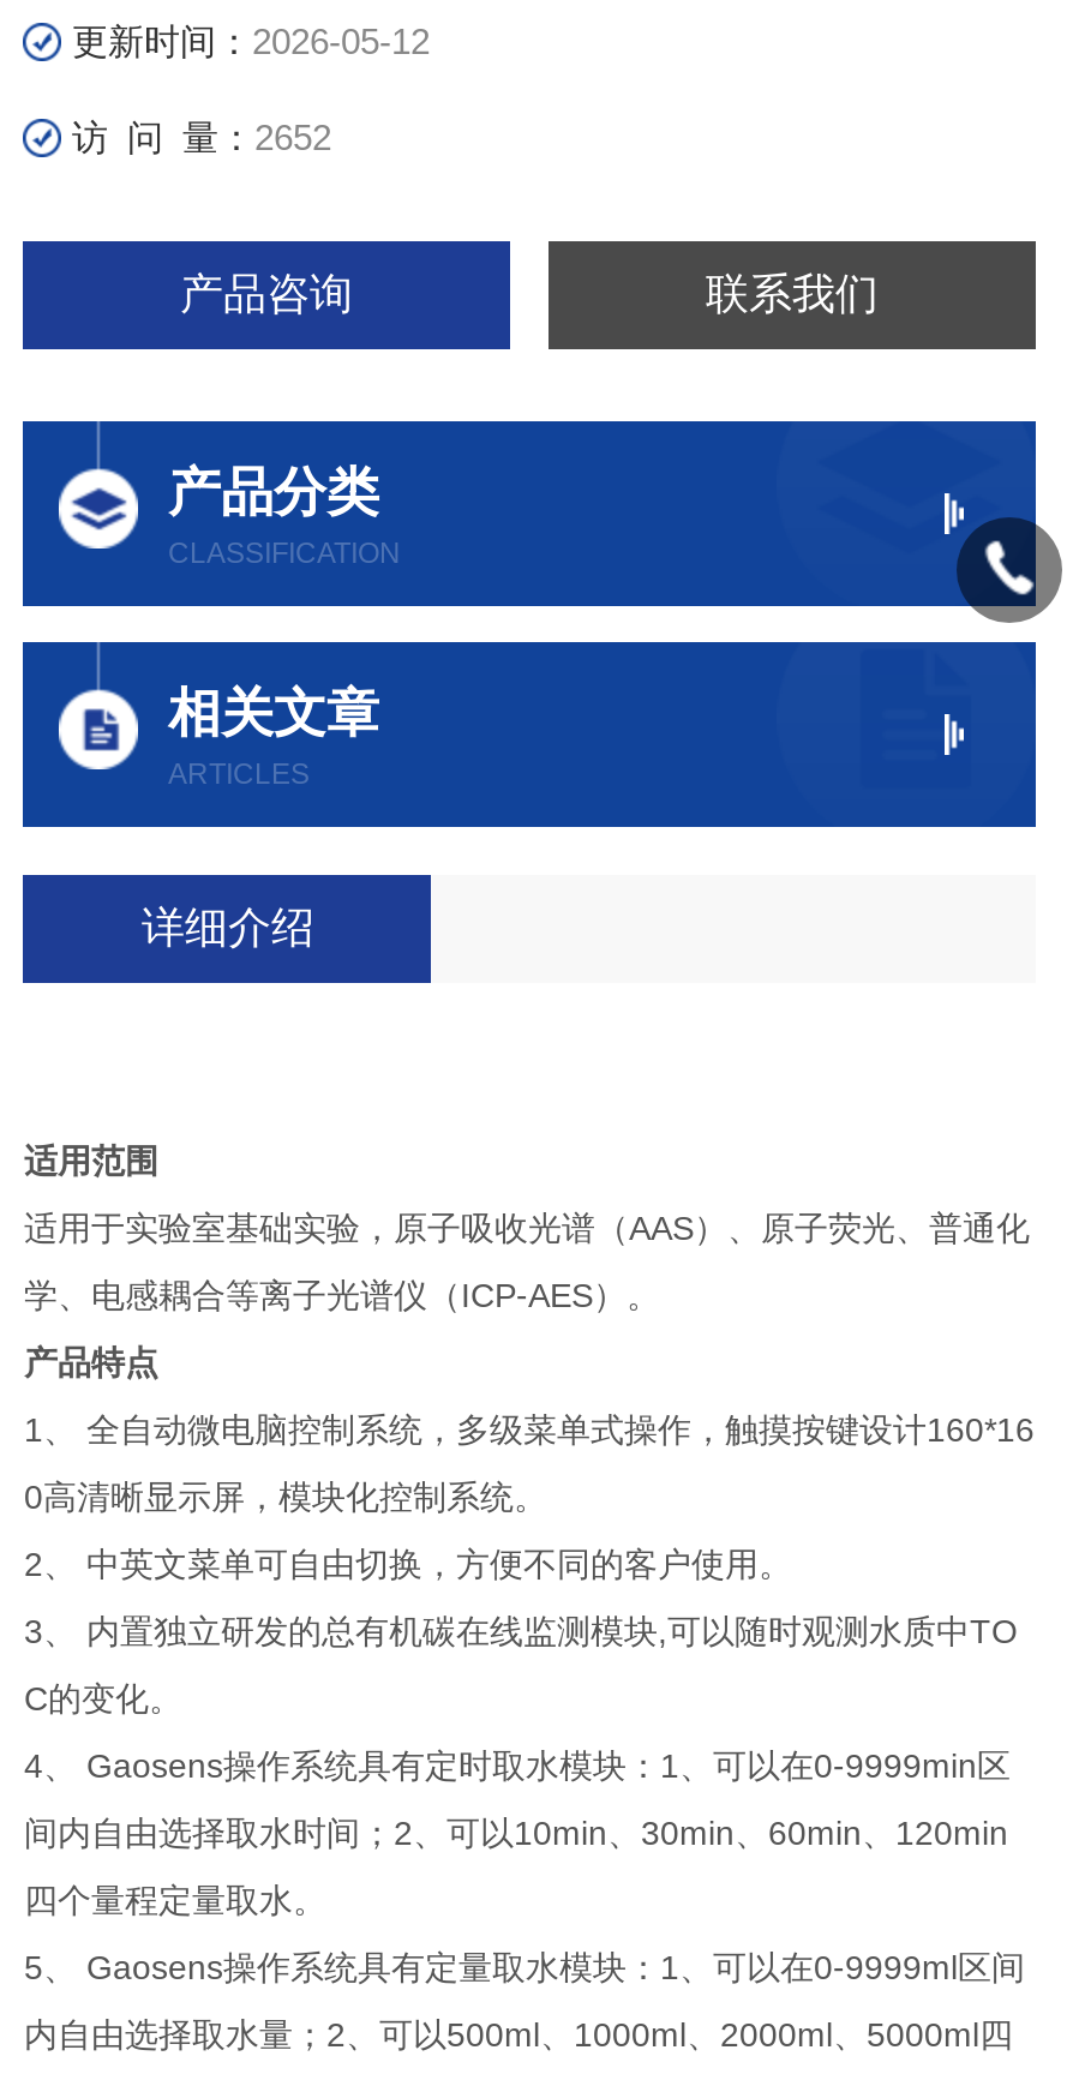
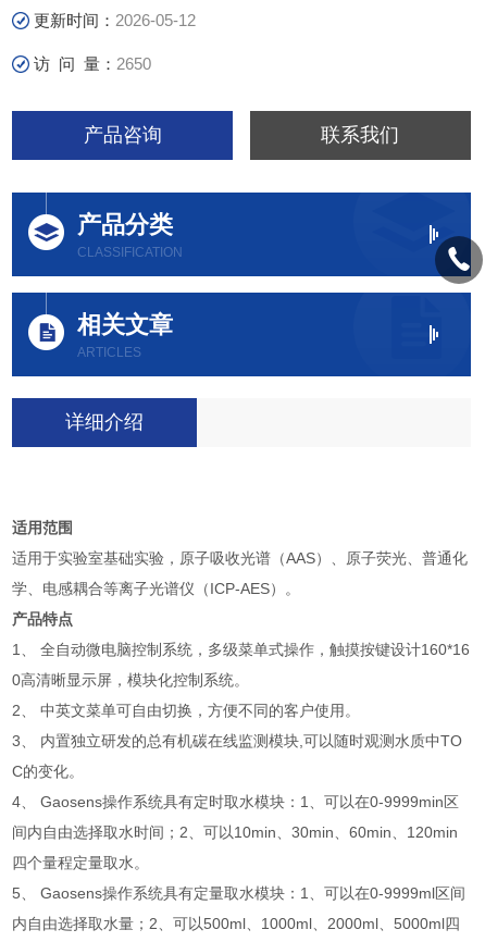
[72,116,331,157] 访 问 量：2652 -> [34,54,152,73] 访 问 量：2650

